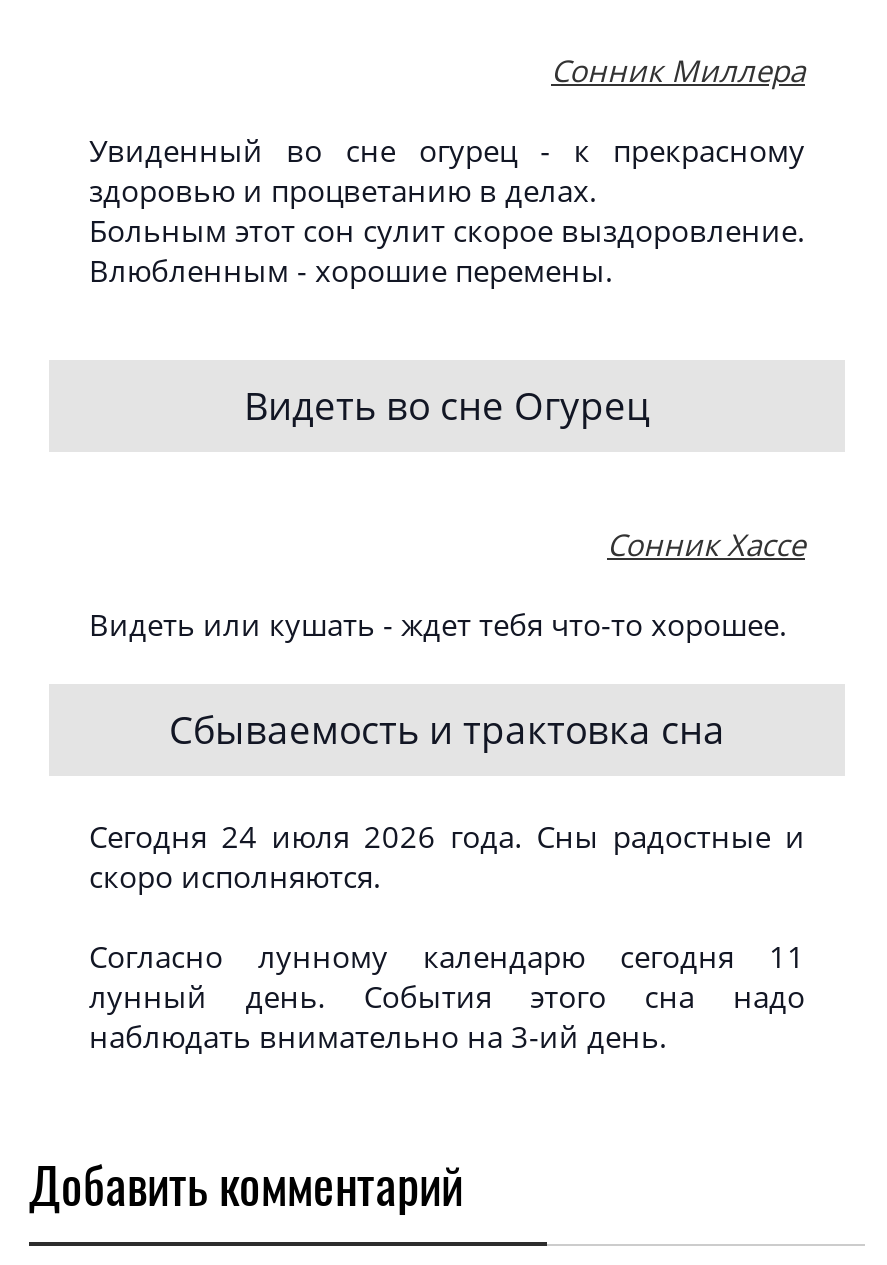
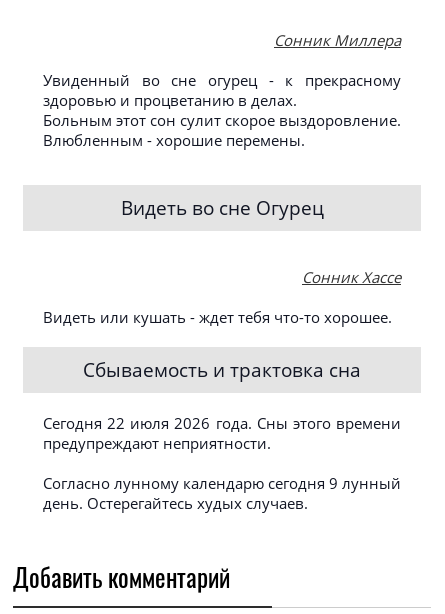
[89,816,805,896] Сегодня 24 июля 2026 года. Сны радостные и | скоро исполняются. -> [43,413,401,453] Сегодня 22 июля 2026 года. Сны этого времени | предупреждают неприятности.
[89,936,805,1056] Согласно лунному календарю сегодня 11 | лунный день. События этого сна надо | наблюдать внимательно на 3-ий день. -> [43,473,401,513] Согласно лунному календарю сегодня 9 лунный | день. Остерегайтесь худых случаев.

